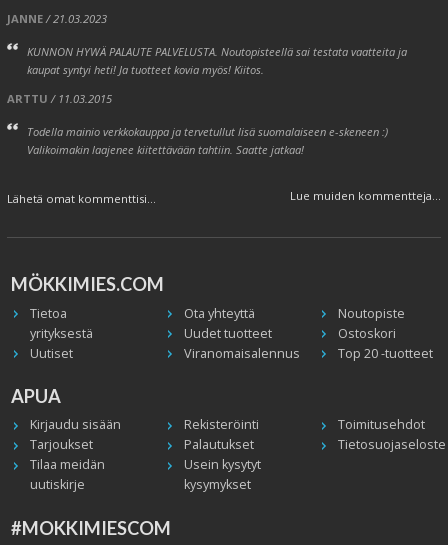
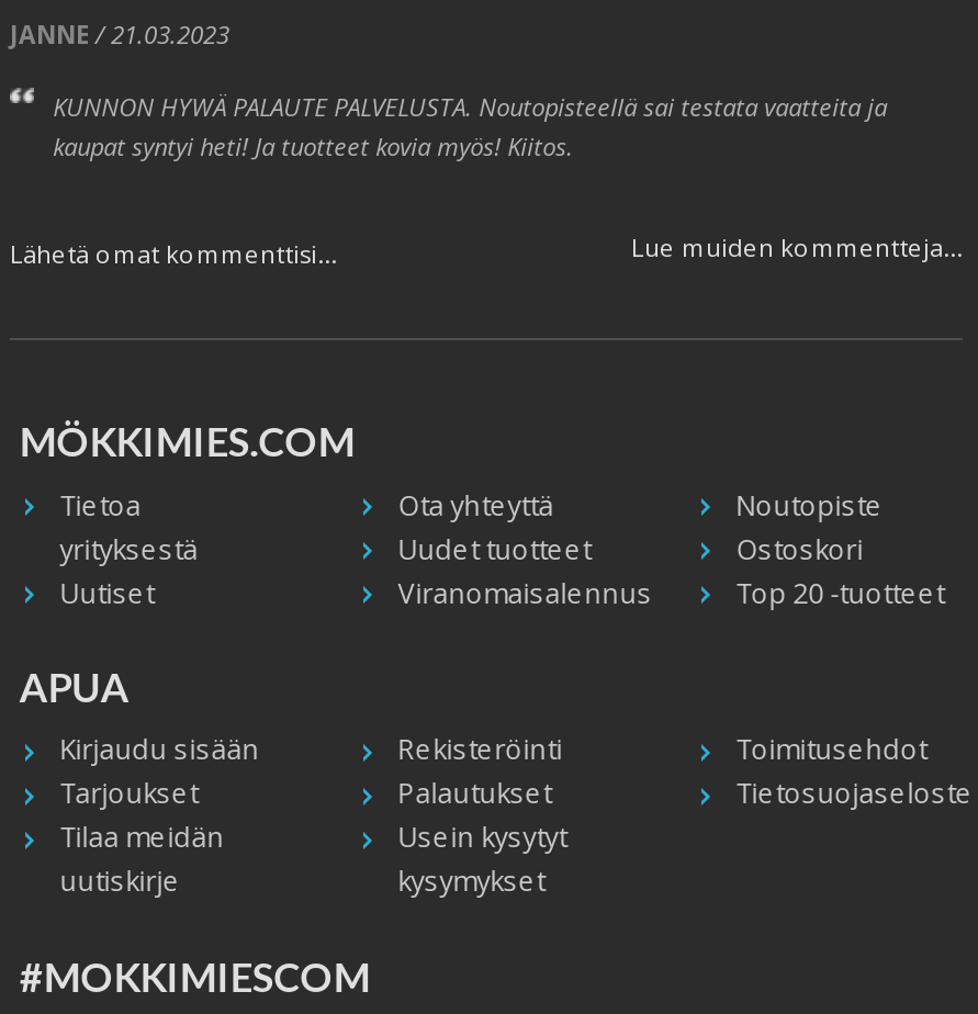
[7,91,388,157] ARTTU / 11.03.2015 | Todella mainio verkkokauppa ja tervetullut lisä suomalaiseen e-skeneen :) | Valikoimakin laajenee kiitettävään tahtiin. Saatte jatkaa! -> none

